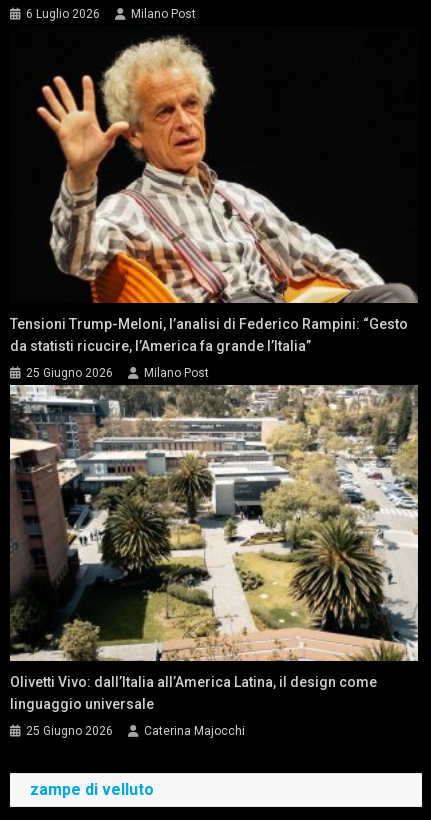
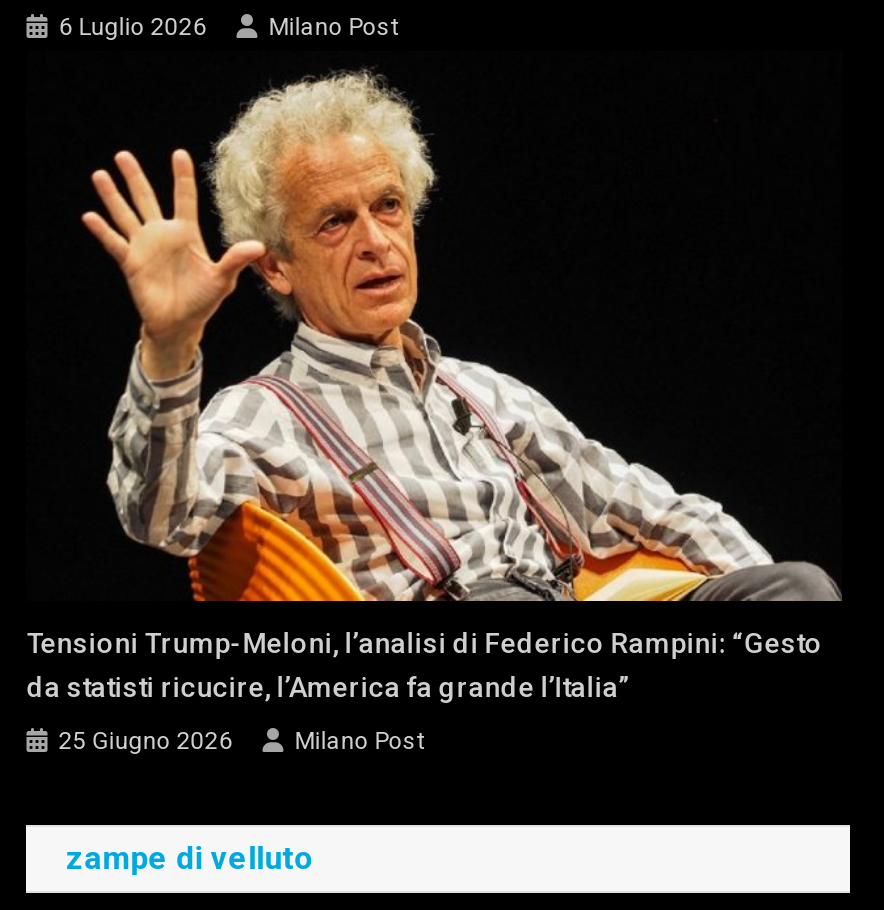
[9,384,419,738] [image] | Olivetti Vivo: dall’Italia all’America Latina, il design come | linguaggio universale | 25 Giugno 2026 | Caterina Majocchi -> none

